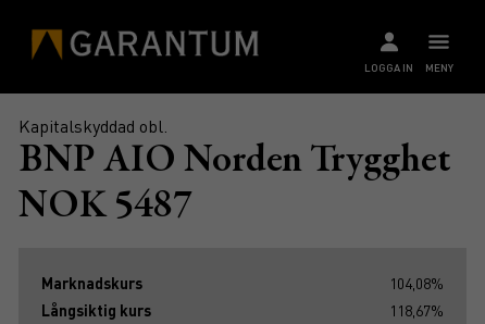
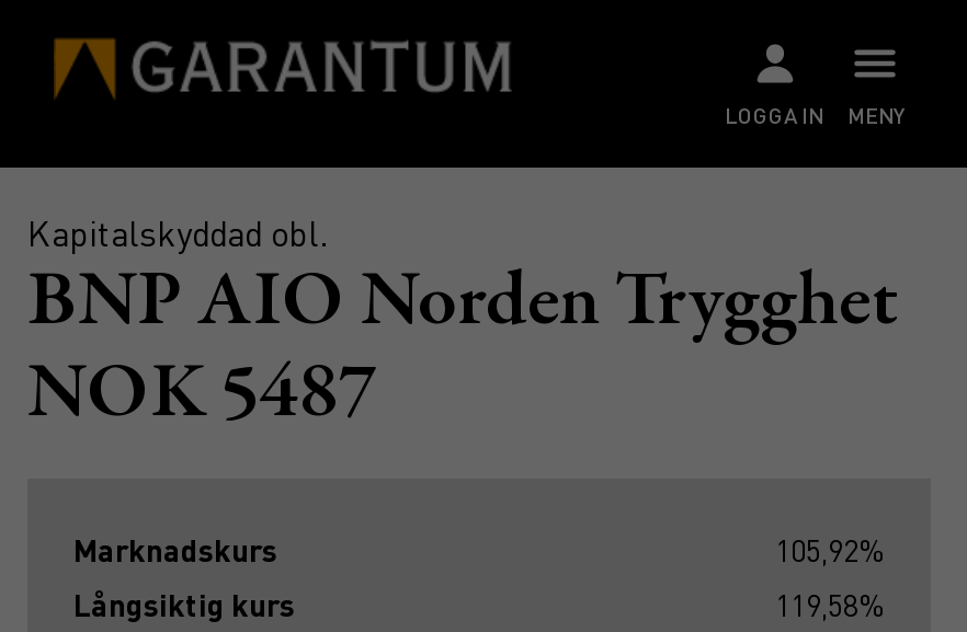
[389,273,444,292] 104,08% -> [775,529,885,568] 105,92%
[389,300,444,320] 118,67% -> [775,584,885,623] 119,58%

